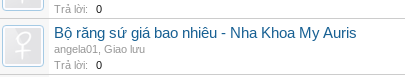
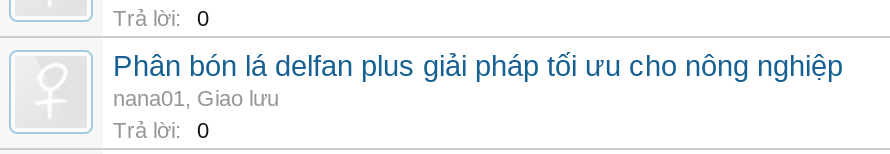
[54,25,357,55] Bộ răng sứ giá bao nhiêu - Nha Khoa My Auris | angela01, Giao lưu -> [113,50,843,110] Phân bón lá delfan plus giải pháp tối ưu cho nông nghiệp | nana01, Giao lưu

